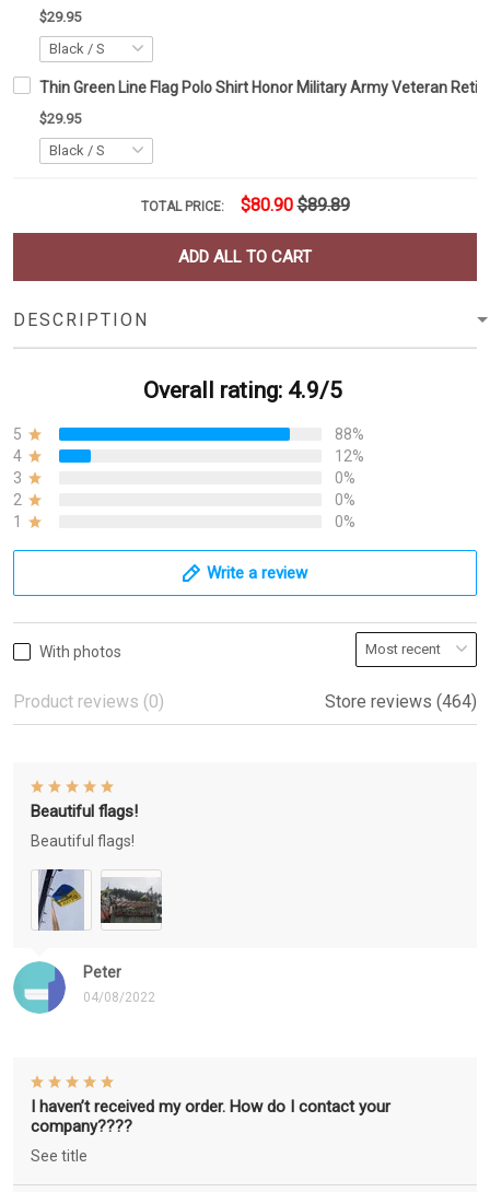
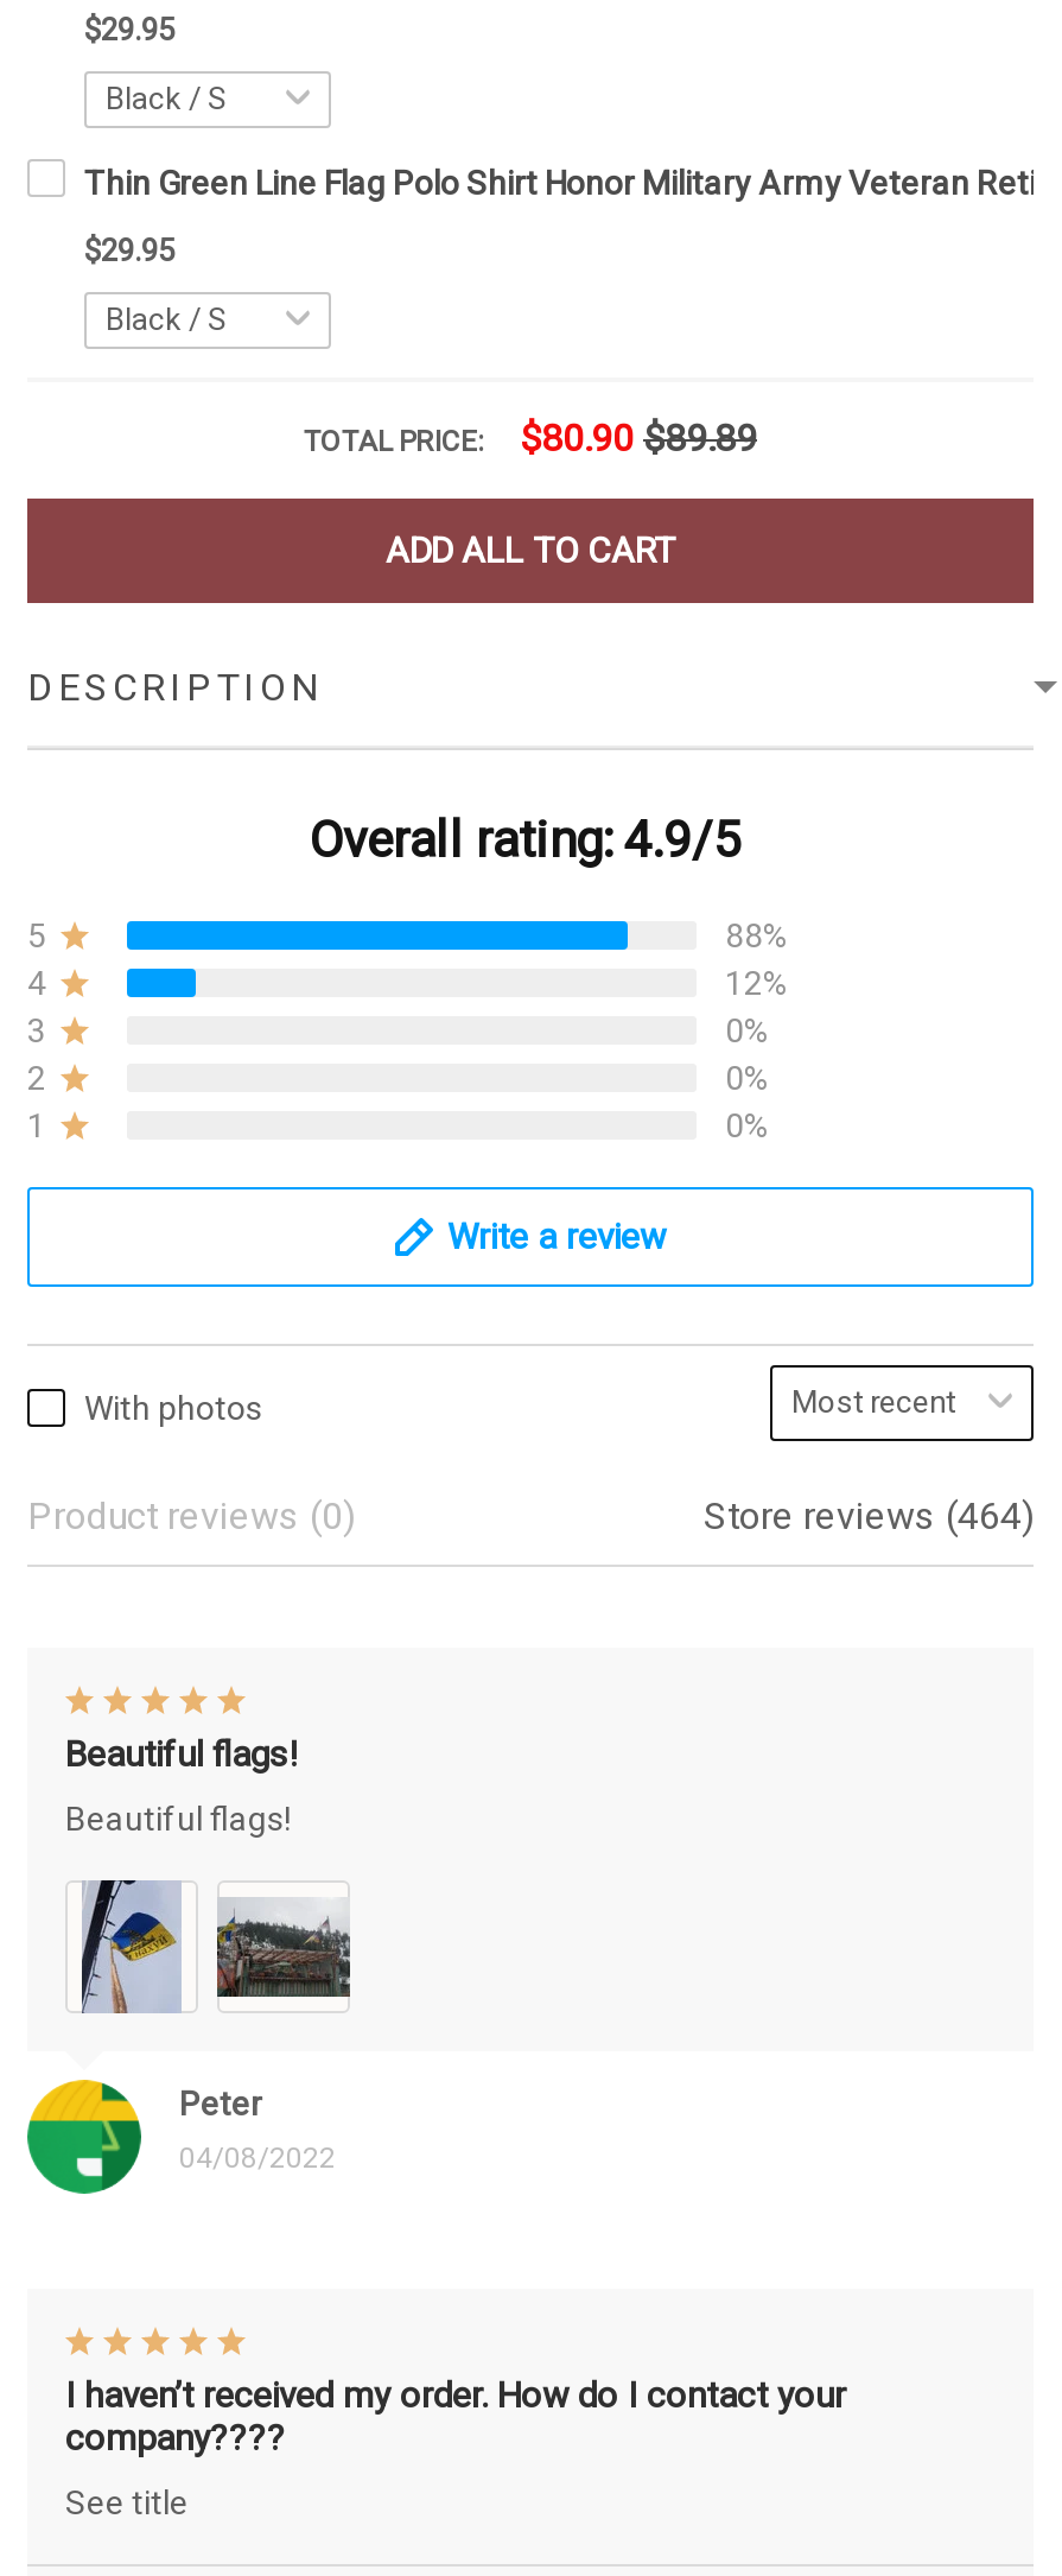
[12,960,67,1015] [image] -> [25,2077,144,2196] [image]

